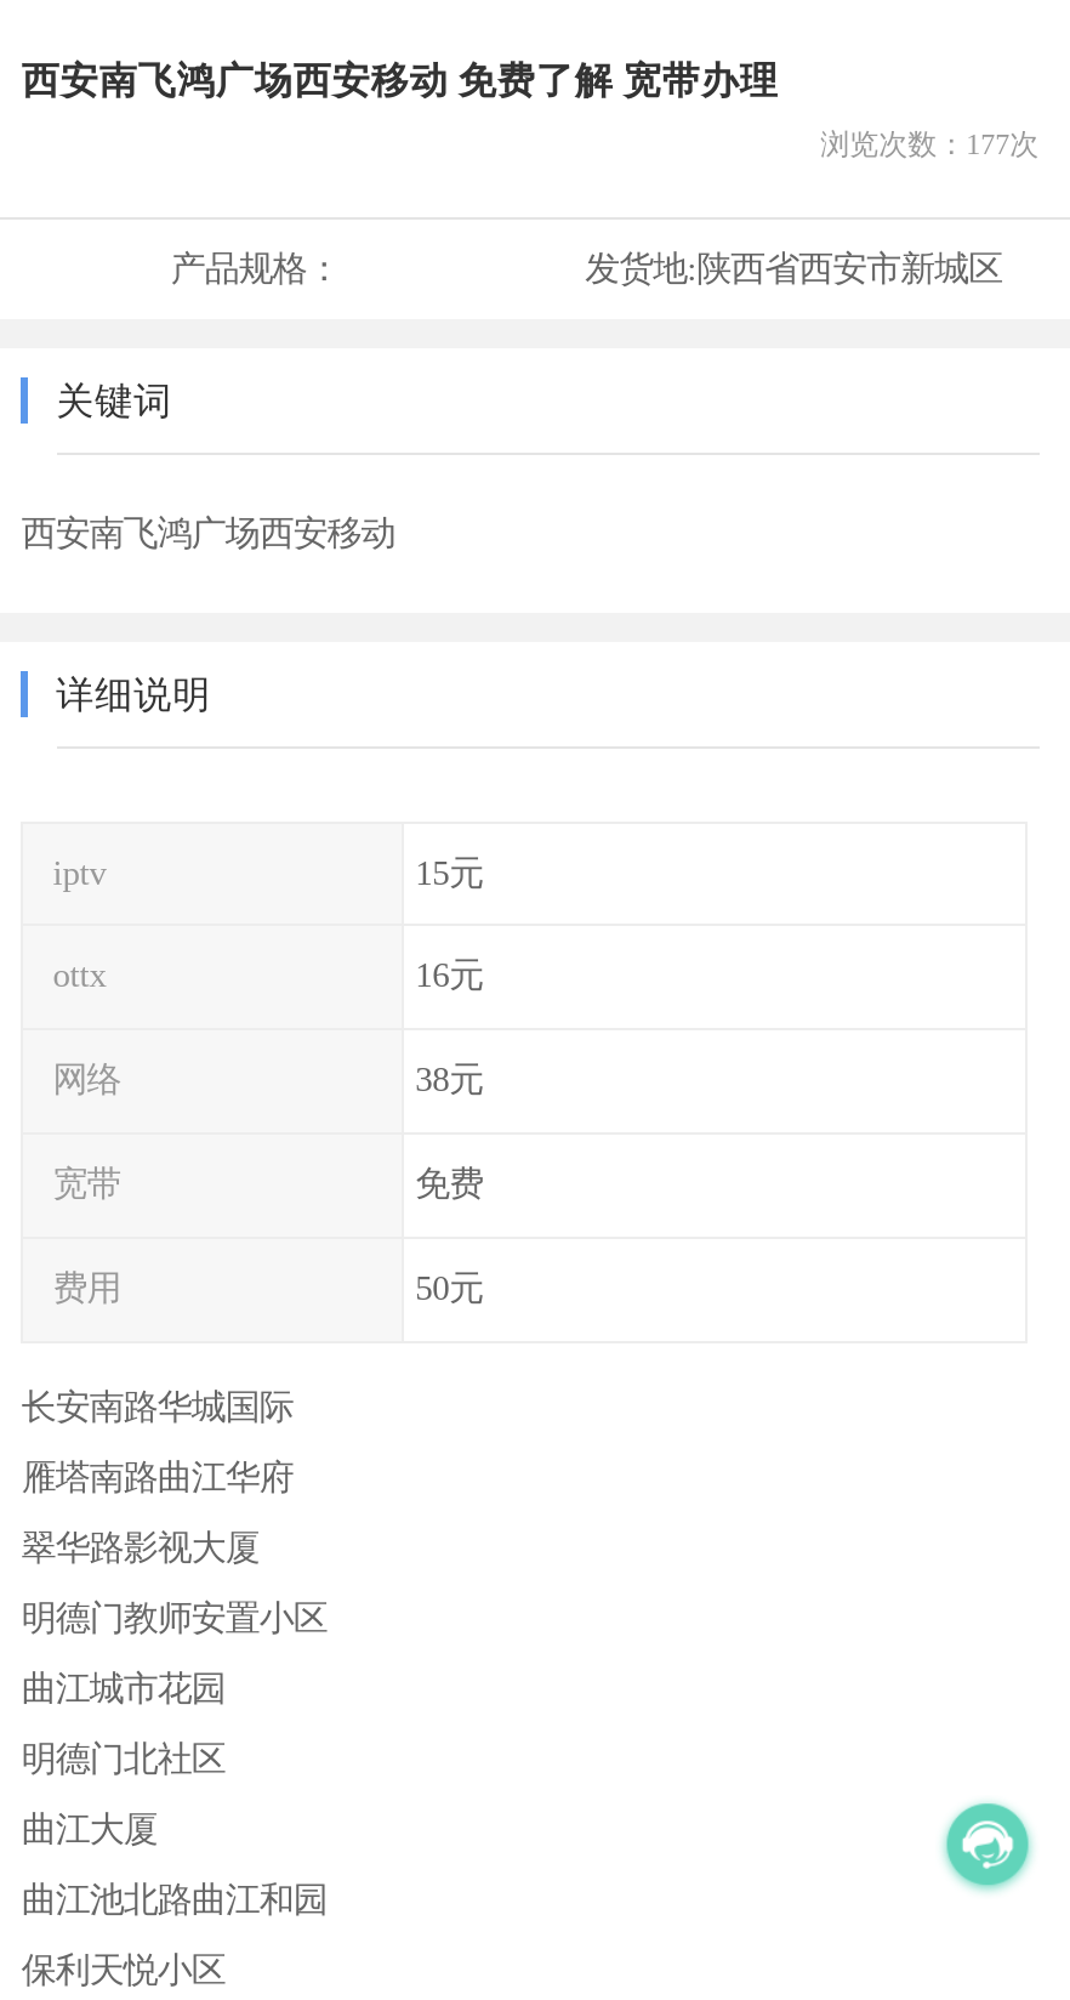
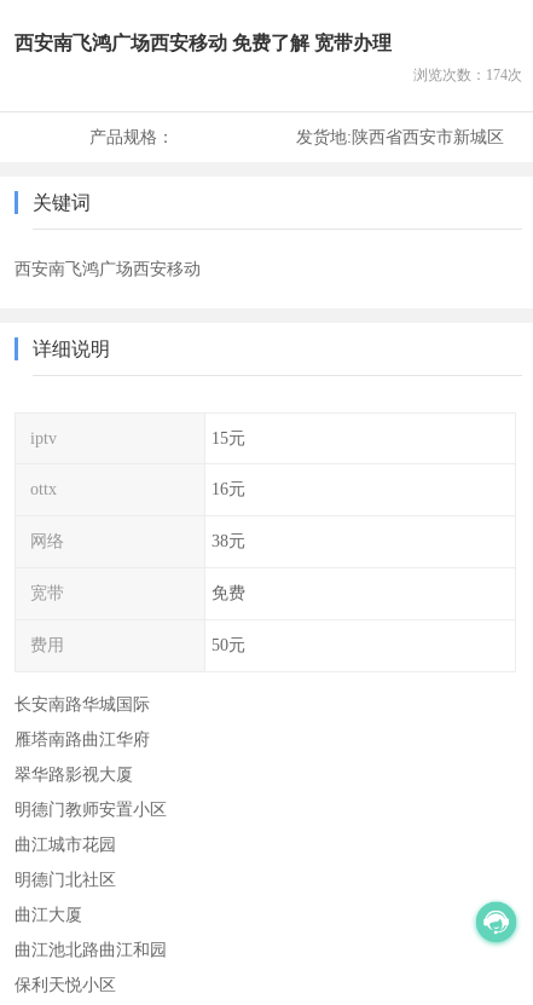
[821,126,1039,160] 浏览次数：177次 -> [413,66,522,83] 浏览次数：174次

